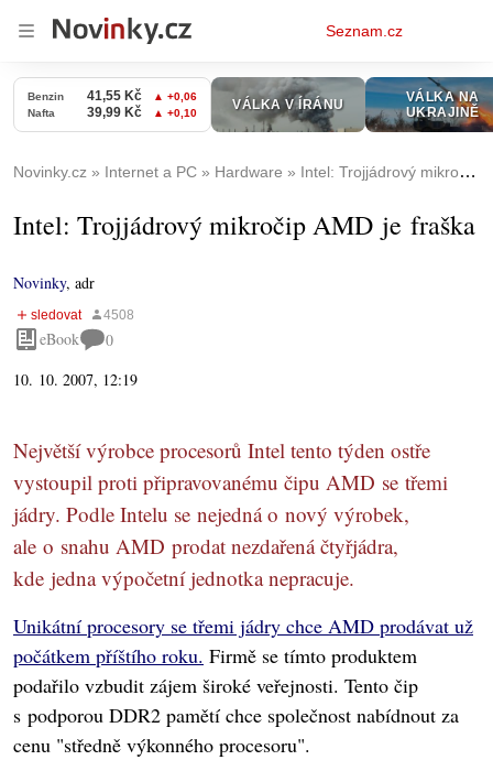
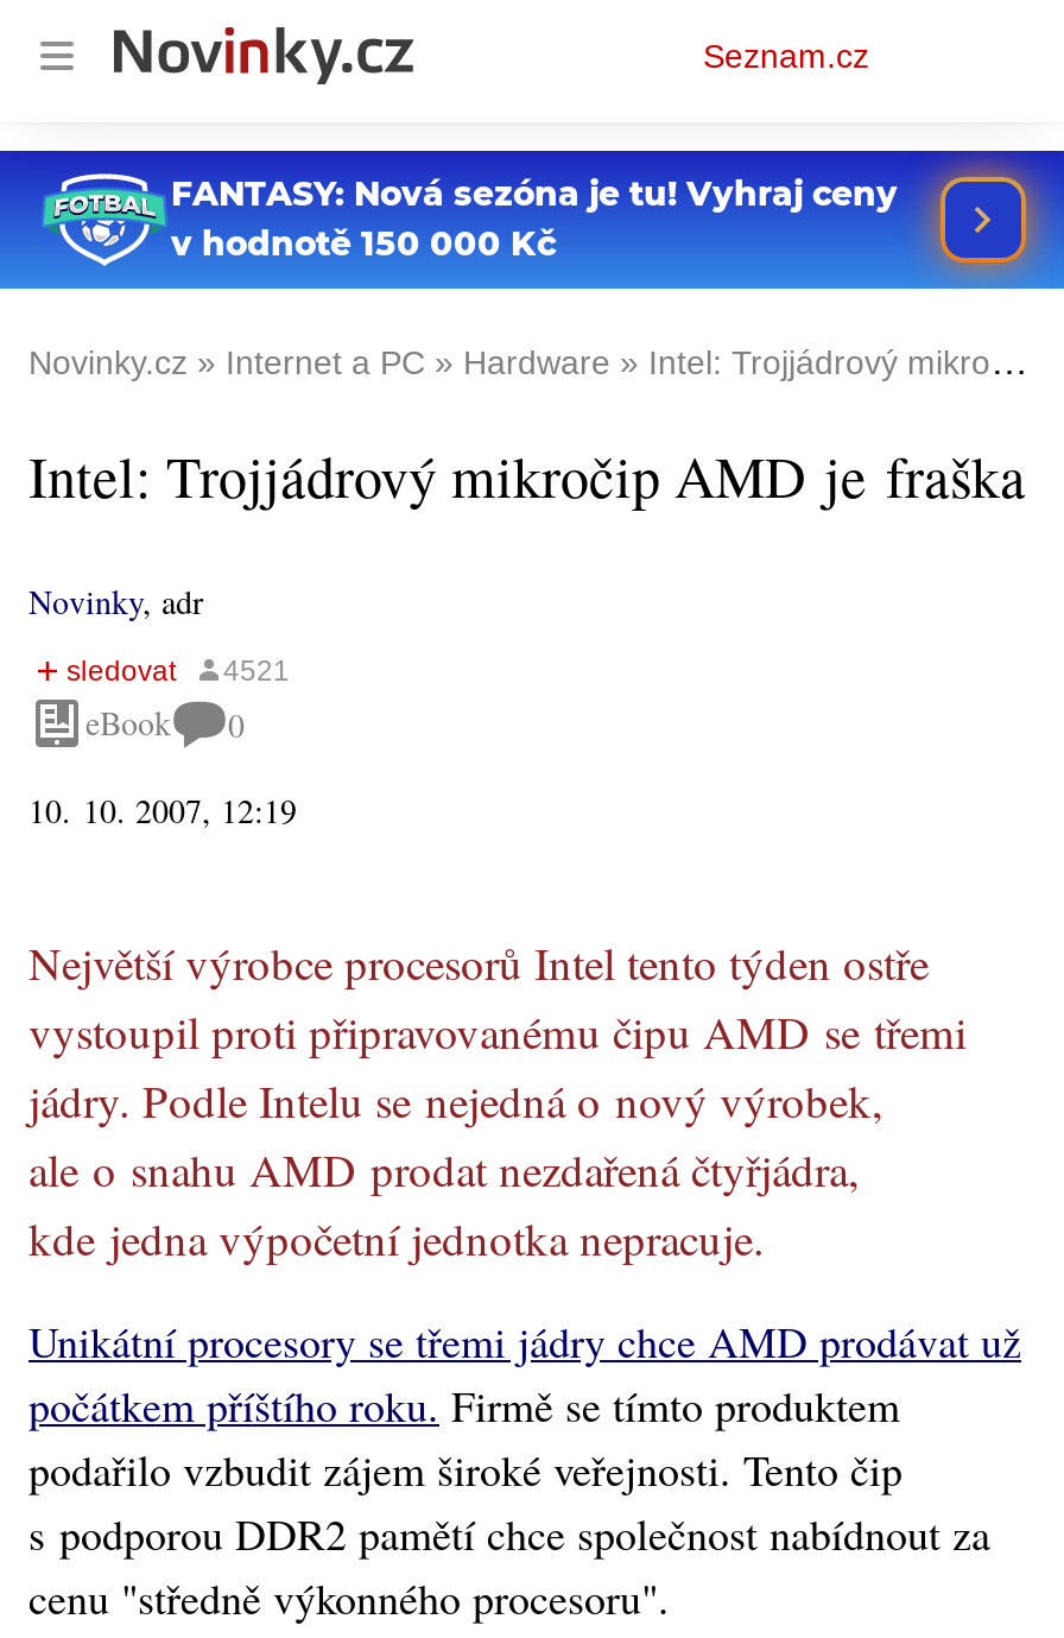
[3,75,490,138] [image] -> [7,148,1057,291] [image]

